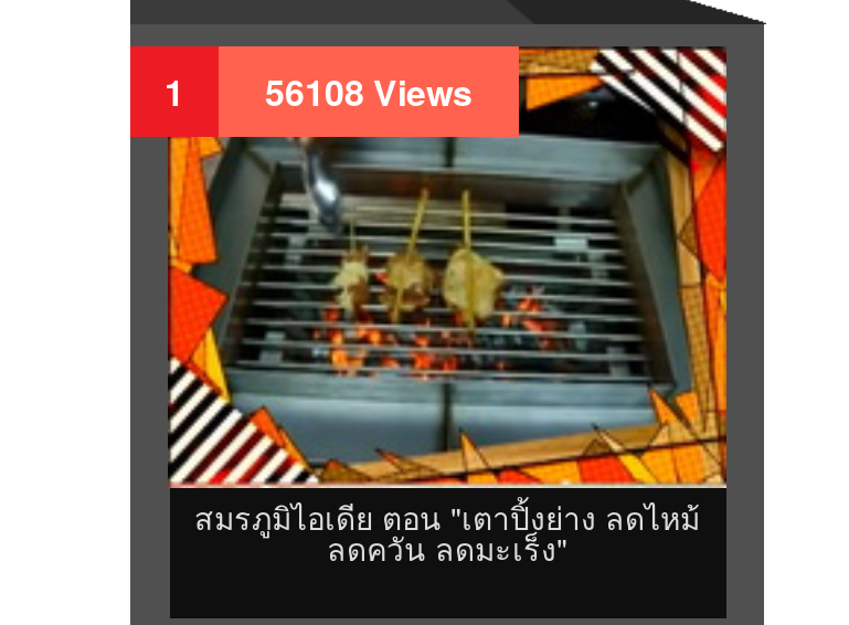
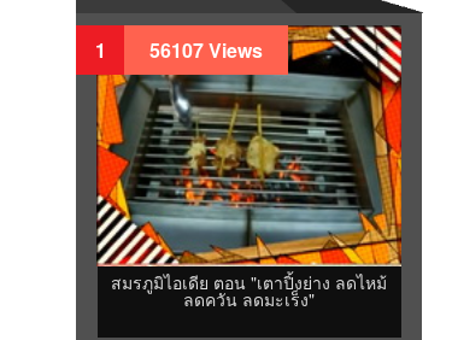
[165,66,473,116] 1 56108 Views -> [95,36,263,64] 1 56107 Views

